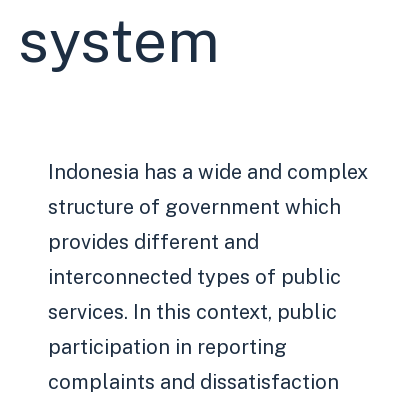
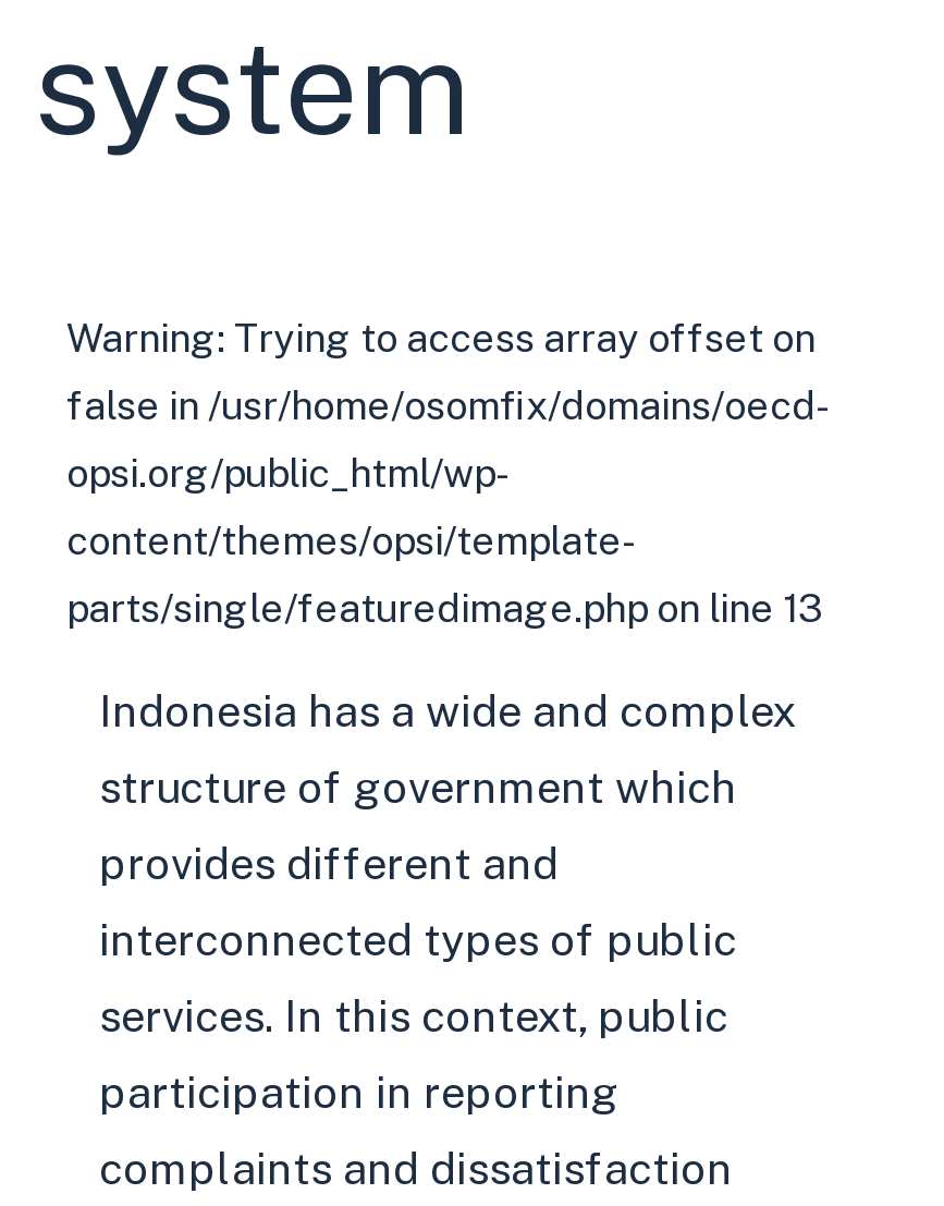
none -> [66,315,831,631] Warning: Trying to access array offset on | false in /usr/home/osomfix/domains/oecd- | opsi.org/public_html/wp- | content/themes/opsi/template- | parts/single/featuredimage.php on line 13

